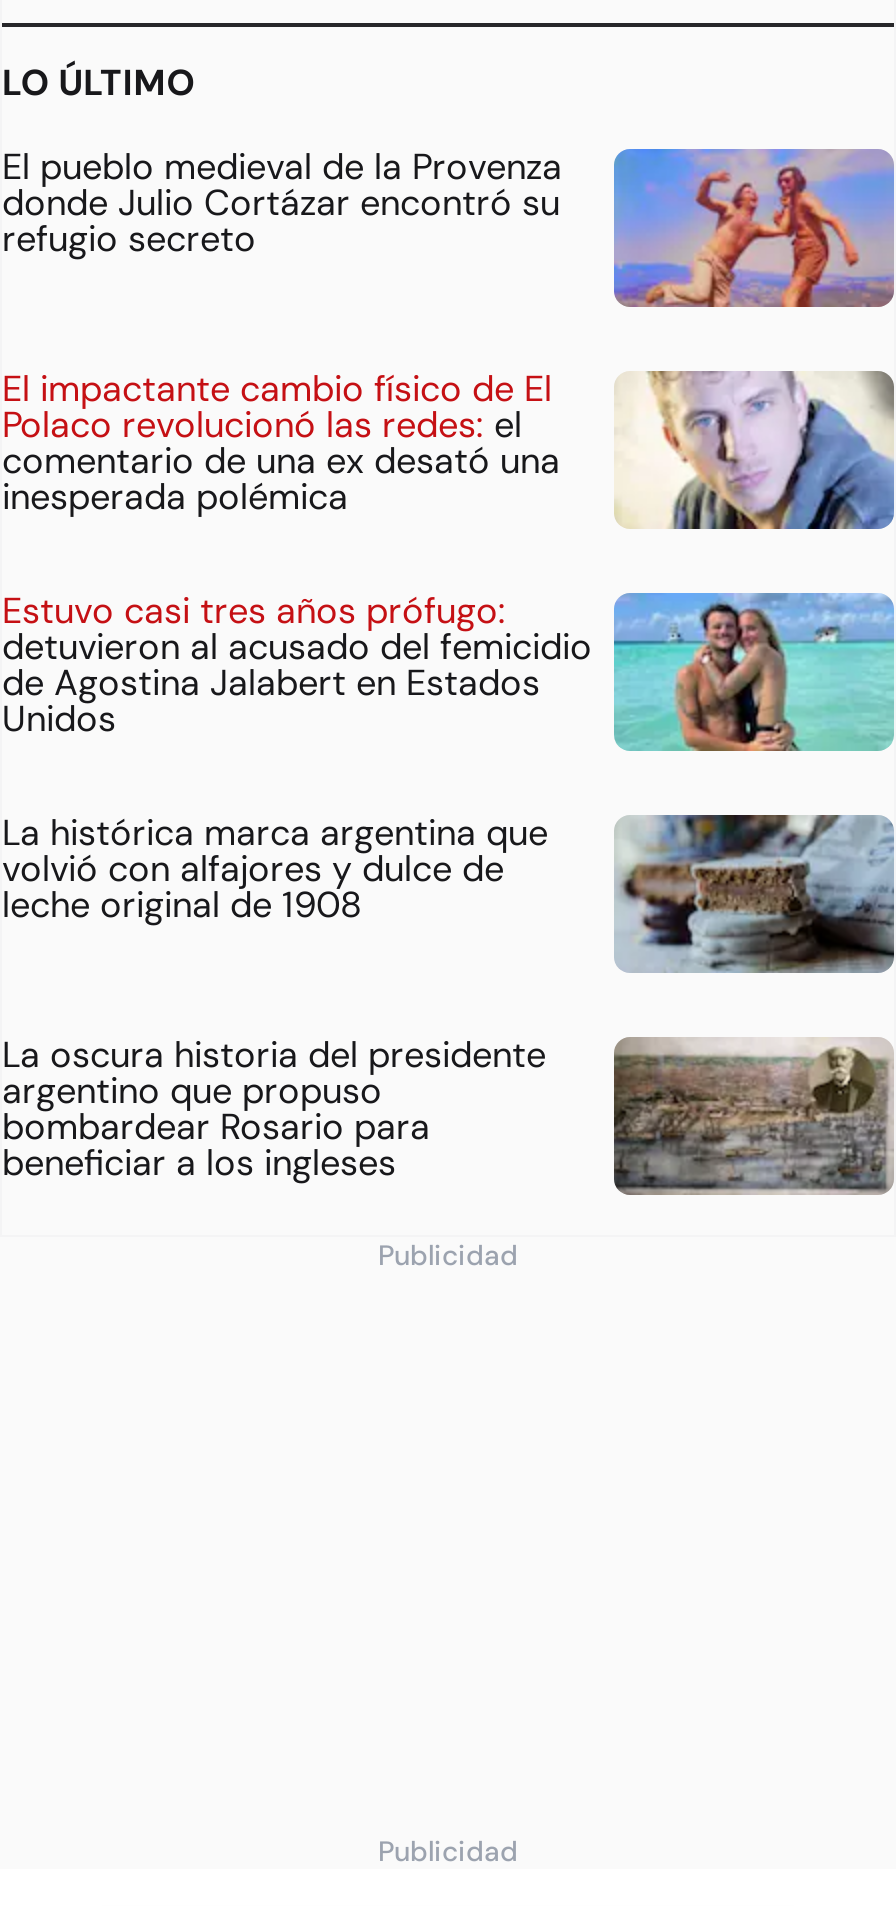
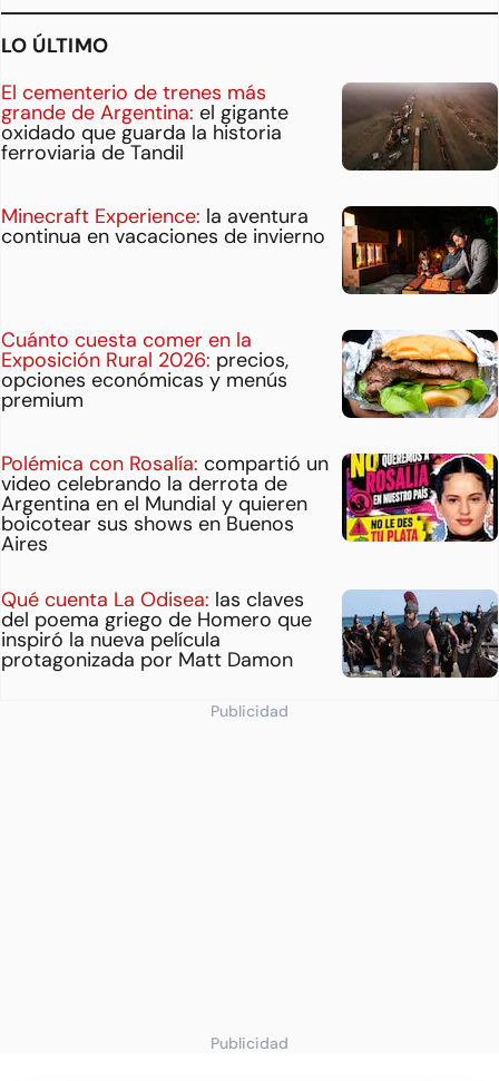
[2,143,562,263] El pueblo medieval de la Provenza | donde Julio Cortázar encontró su | refugio secreto -> [1,79,288,166] El cementerio de trenes más | grande de Argentina: el gigante | oxidado que guarda la historia | ferroviaria de Tandil
[612,147,890,309] [image] -> [341,82,496,172] [image]
[2,365,890,531] [image] | El impactante cambio físico de El | Polaco revolucionó las redes: el | comentario de una ex desató una | inesperada polémica -> [1,203,496,295] [image] | Minecraft Experience: la aventura | continua en vacaciones de invierno
[2,587,592,743] Estuvo casi tres años prófugo: | detuvieron al acusado del femicidio | de Agostina Jalabert en Estados | Unidos -> [1,327,288,413] Cuánto cuesta comer en la | Exposición Rural 2026: precios, | opciones económicas y menús | premium
[612,591,890,753] [image] -> [341,329,496,419] [image]
[2,809,890,975] [image] | La histórica marca argentina que | volvió con alfajores y dulce de | leche original de 1908 -> [1,450,496,557] [image] | Polémica con Rosalía: compartió un | video celebrando la derrota de | Argentina en el Mundial y quieren | boicotear sus shows en Buenos | Aires
[2,1031,890,1195] [image] | La oscura historia del presidente | argentino que propuso | bombardear Rosario para | beneficiar a los ingleses -> [1,586,496,679] [image] | Qué cuenta La Odisea: las claves | del poema griego de Homero que | inspiró la nueva película | protagonizada por Matt Damon

